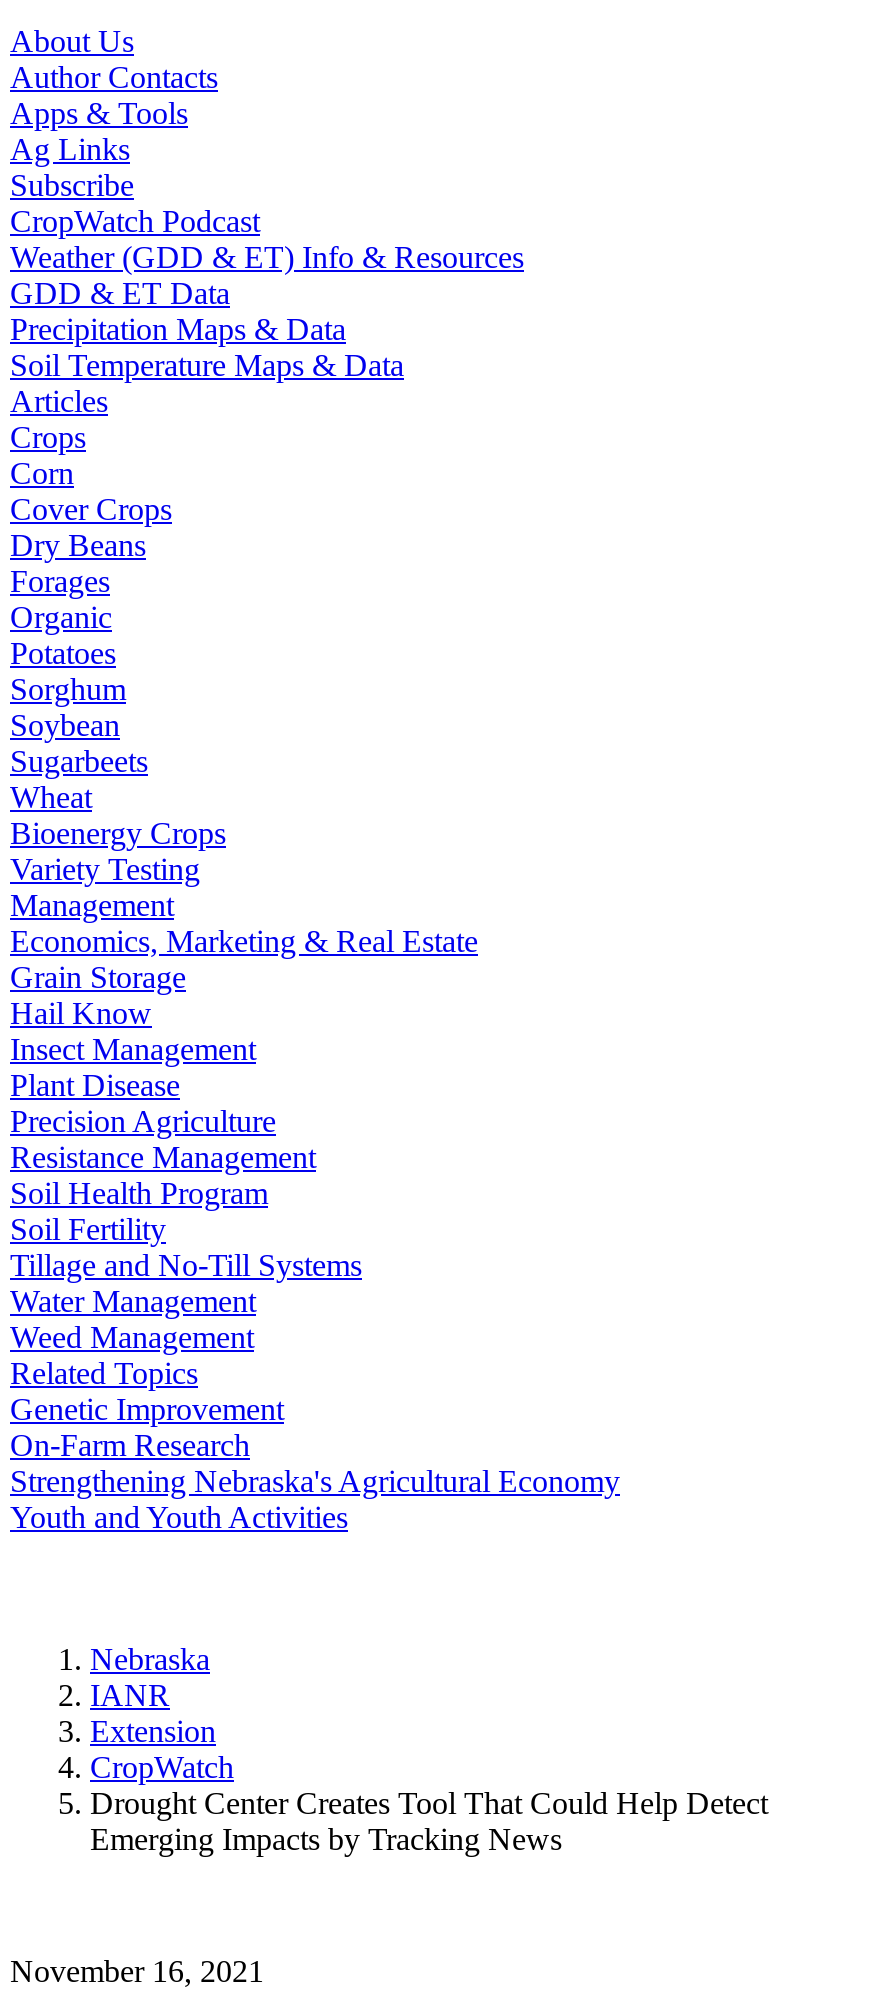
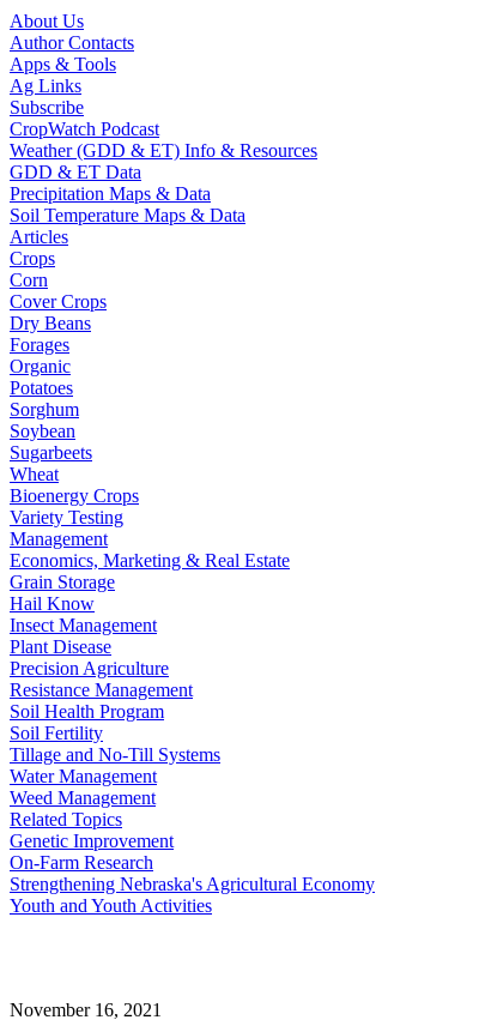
[90,1643,768,1857] Nebraska | IANR | Extension | CropWatch | Drought Center Creates Tool That Could Help Detect | Emerging Impacts by Tracking News -> none

